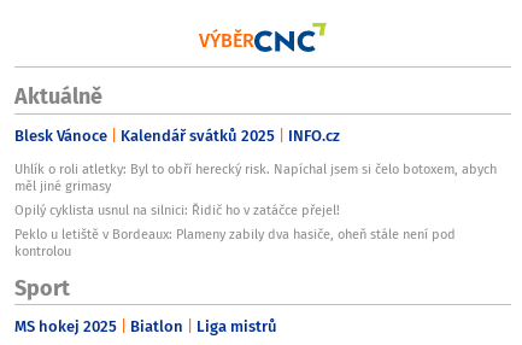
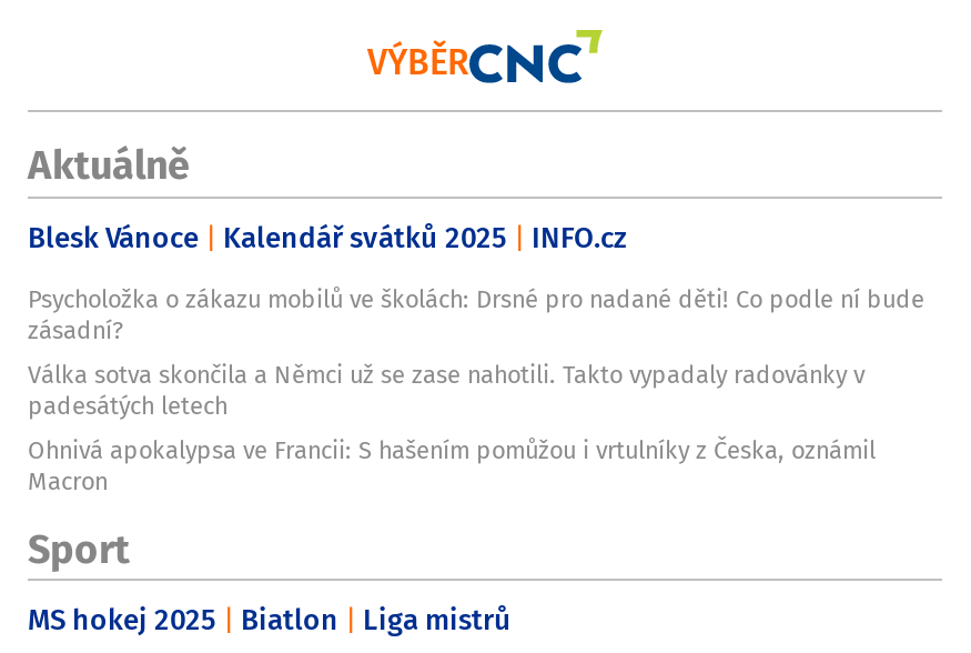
[14,159,497,260] Uhlík o roli atletky: Byl to obří herecký risk. Napíchal jsem si čelo botoxem, abych | měl jiné grimasy | Opilý cyklista usnul na silnici: Řidič ho v zatáčce přejel! | Peklo u letiště v Bordeaux: Plameny zabily dva hasiče, oheň stále není pod | kontrolou -> [28,281,924,498] Psycholožka o zákazu mobilů ve školách: Drsné pro nadané děti! Co podle ní bude | zásadní? | Válka sotva skončila a Němci už se zase nahotili. Takto vypadaly radovánky v | padesátých letech | Ohnivá apokalypsa ve Francii: S hašením pomůžou i vrtulníky z Česka, oznámil | Macron

